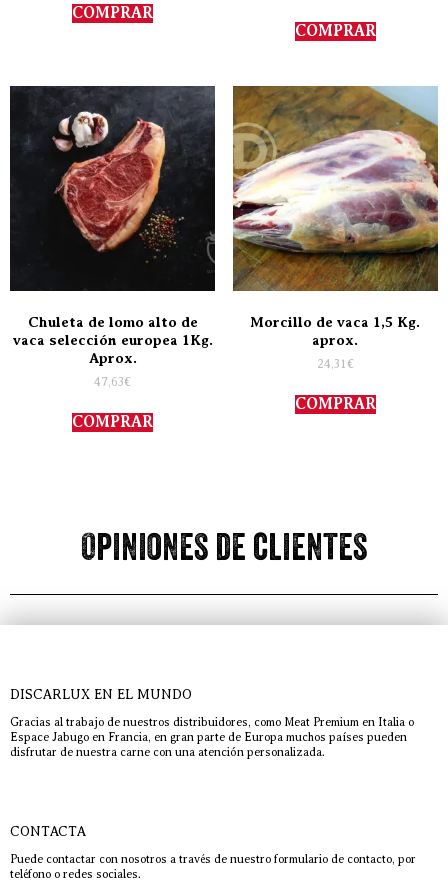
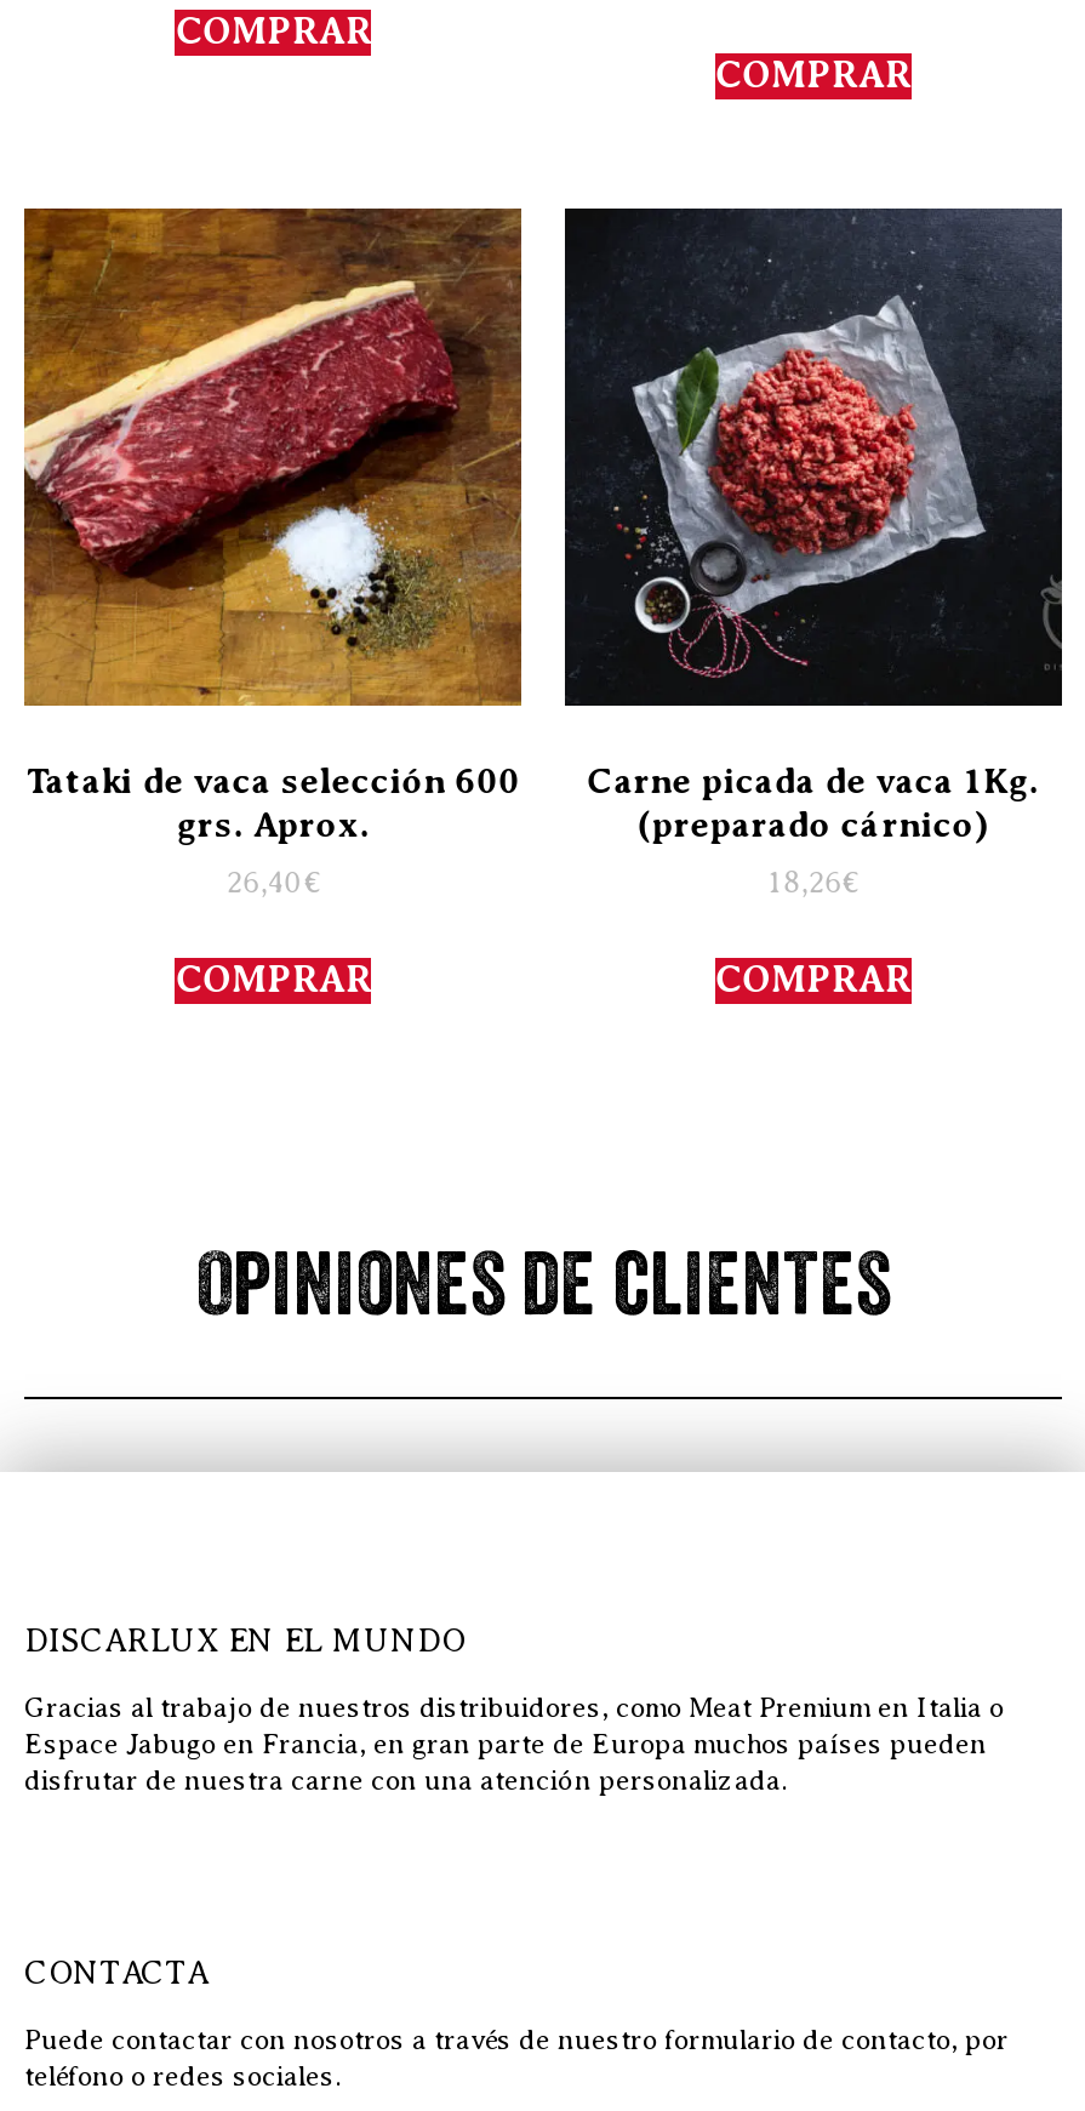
[9,85,216,367] [image] | Chuleta de lomo alto de | vaca selección europea 1Kg. | Aprox. -> [22,206,524,846] [image] | Tataki de vaca selección 600 | grs. Aprox.
[232,85,439,349] [image] | Morcillo de vaca 1,5 Kg. | aprox. -> [563,206,1064,846] [image] | Carne picada de vaca 1Kg. | (preparado cárnico)
[317,357,354,371] 24,31€ -> [767,866,859,900] 18,26€
[94,375,131,389] 47,63€ -> [226,866,321,900] 26,40€

